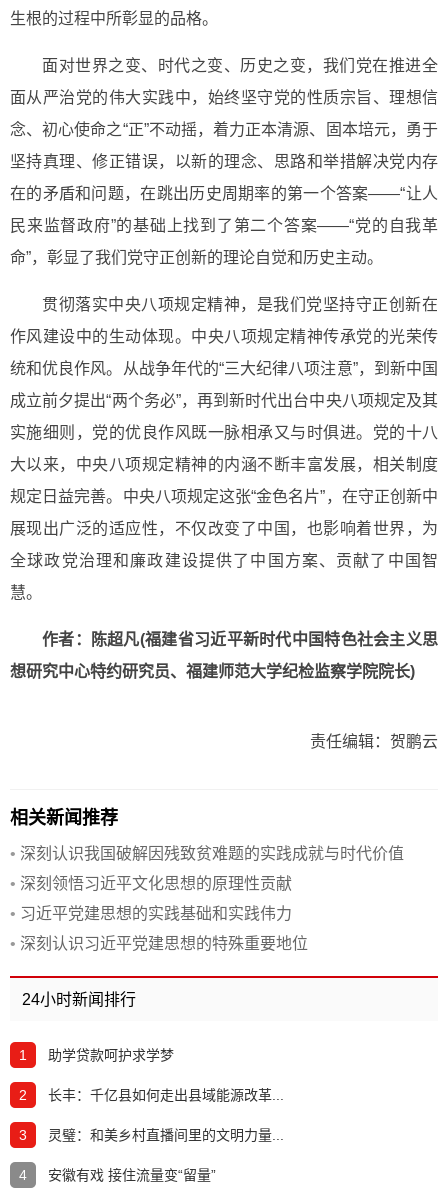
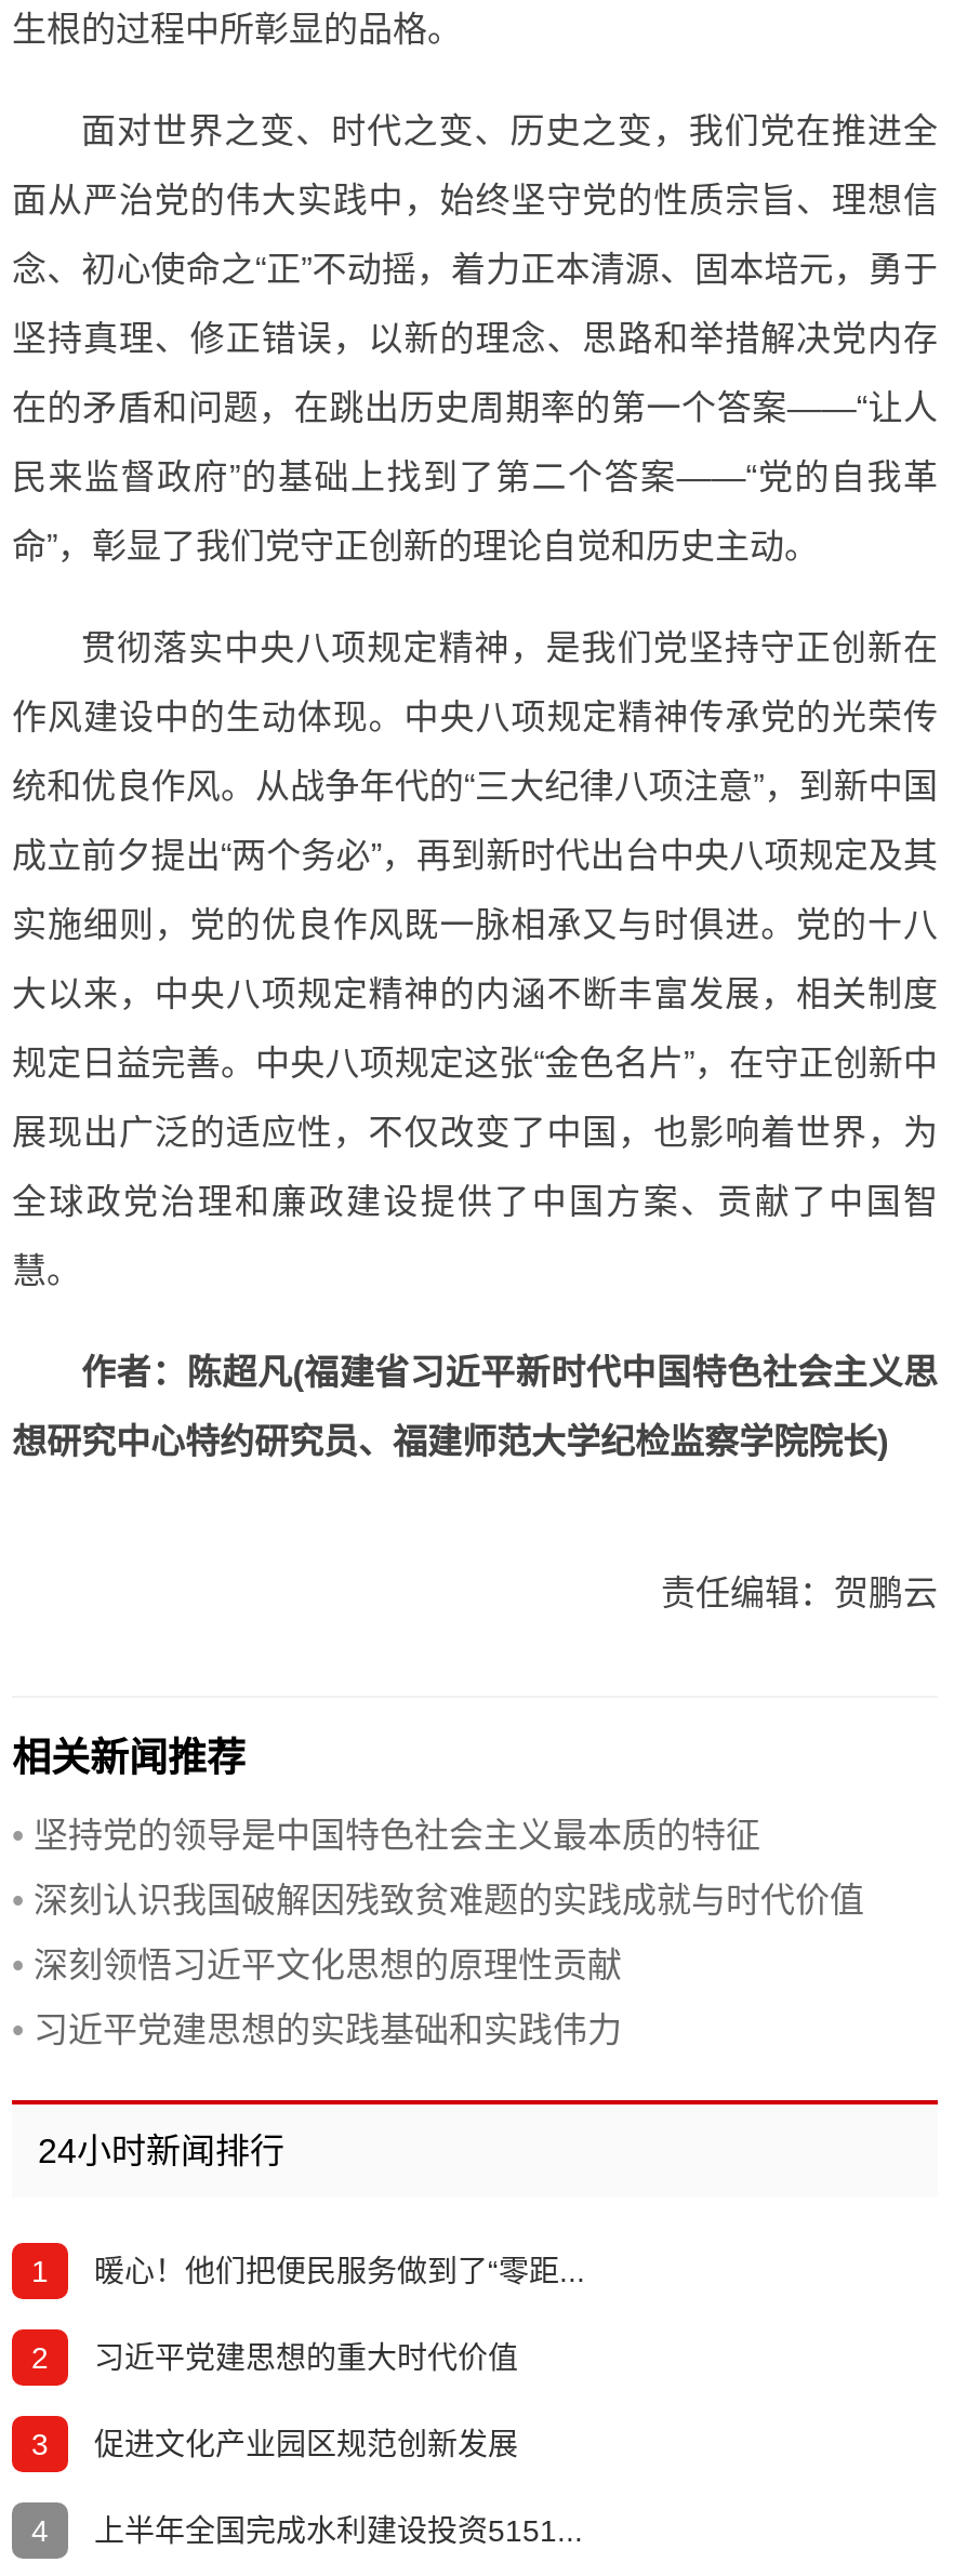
none -> [12,1817,760,1854] • 坚持党的领导是中国特色社会主义最本质的特征
moved [10,845,404,922] -> [12,1882,864,2048]: • 深刻认识我国破解因残致贫难题的实践成就与时代价值 | • 深刻领悟习近平文化思想的原理性贡献 | • 习近平党建思想的实践基础和实践伟力
[10,935,308,952] • 深刻认识习近平党建思想的特殊重要地位 -> none
[48,1047,174,1063] 助学贷款呵护求学梦 -> [94,2254,585,2289] 暖心！他们把便民服务做到了“零距...
[48,1087,284,1103] 长丰：千亿县如何走出县域能源改革... -> [94,2340,518,2375] 习近平党建思想的重大时代价值
[48,1127,284,1143] 灵璧：和美乡村直播间里的文明力量... -> [94,2427,518,2462] 促进文化产业园区规范创新发展
[48,1167,216,1183] 安徽有戏 接住流量变“留量” -> [94,2513,583,2548] 上半年全国完成水利建设投资5151...

